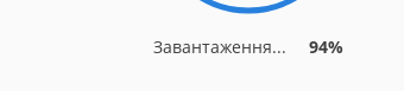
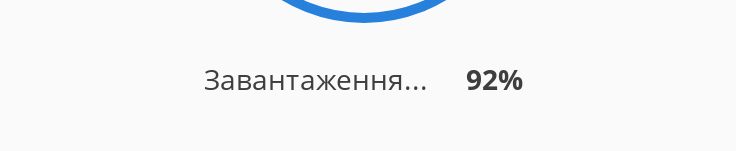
[153,35,343,57] Завантаження... 94% -> [204,59,524,97] Завантаження... 92%

